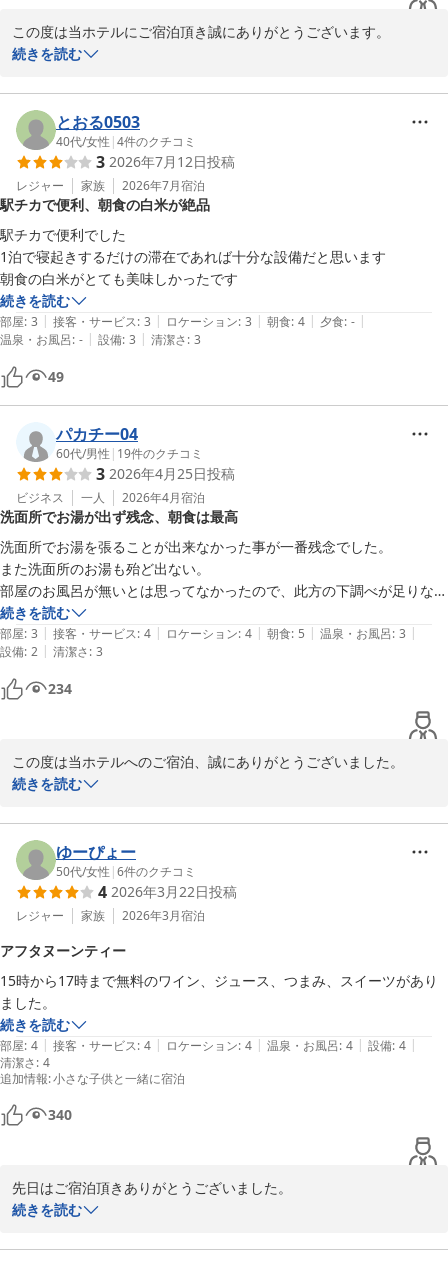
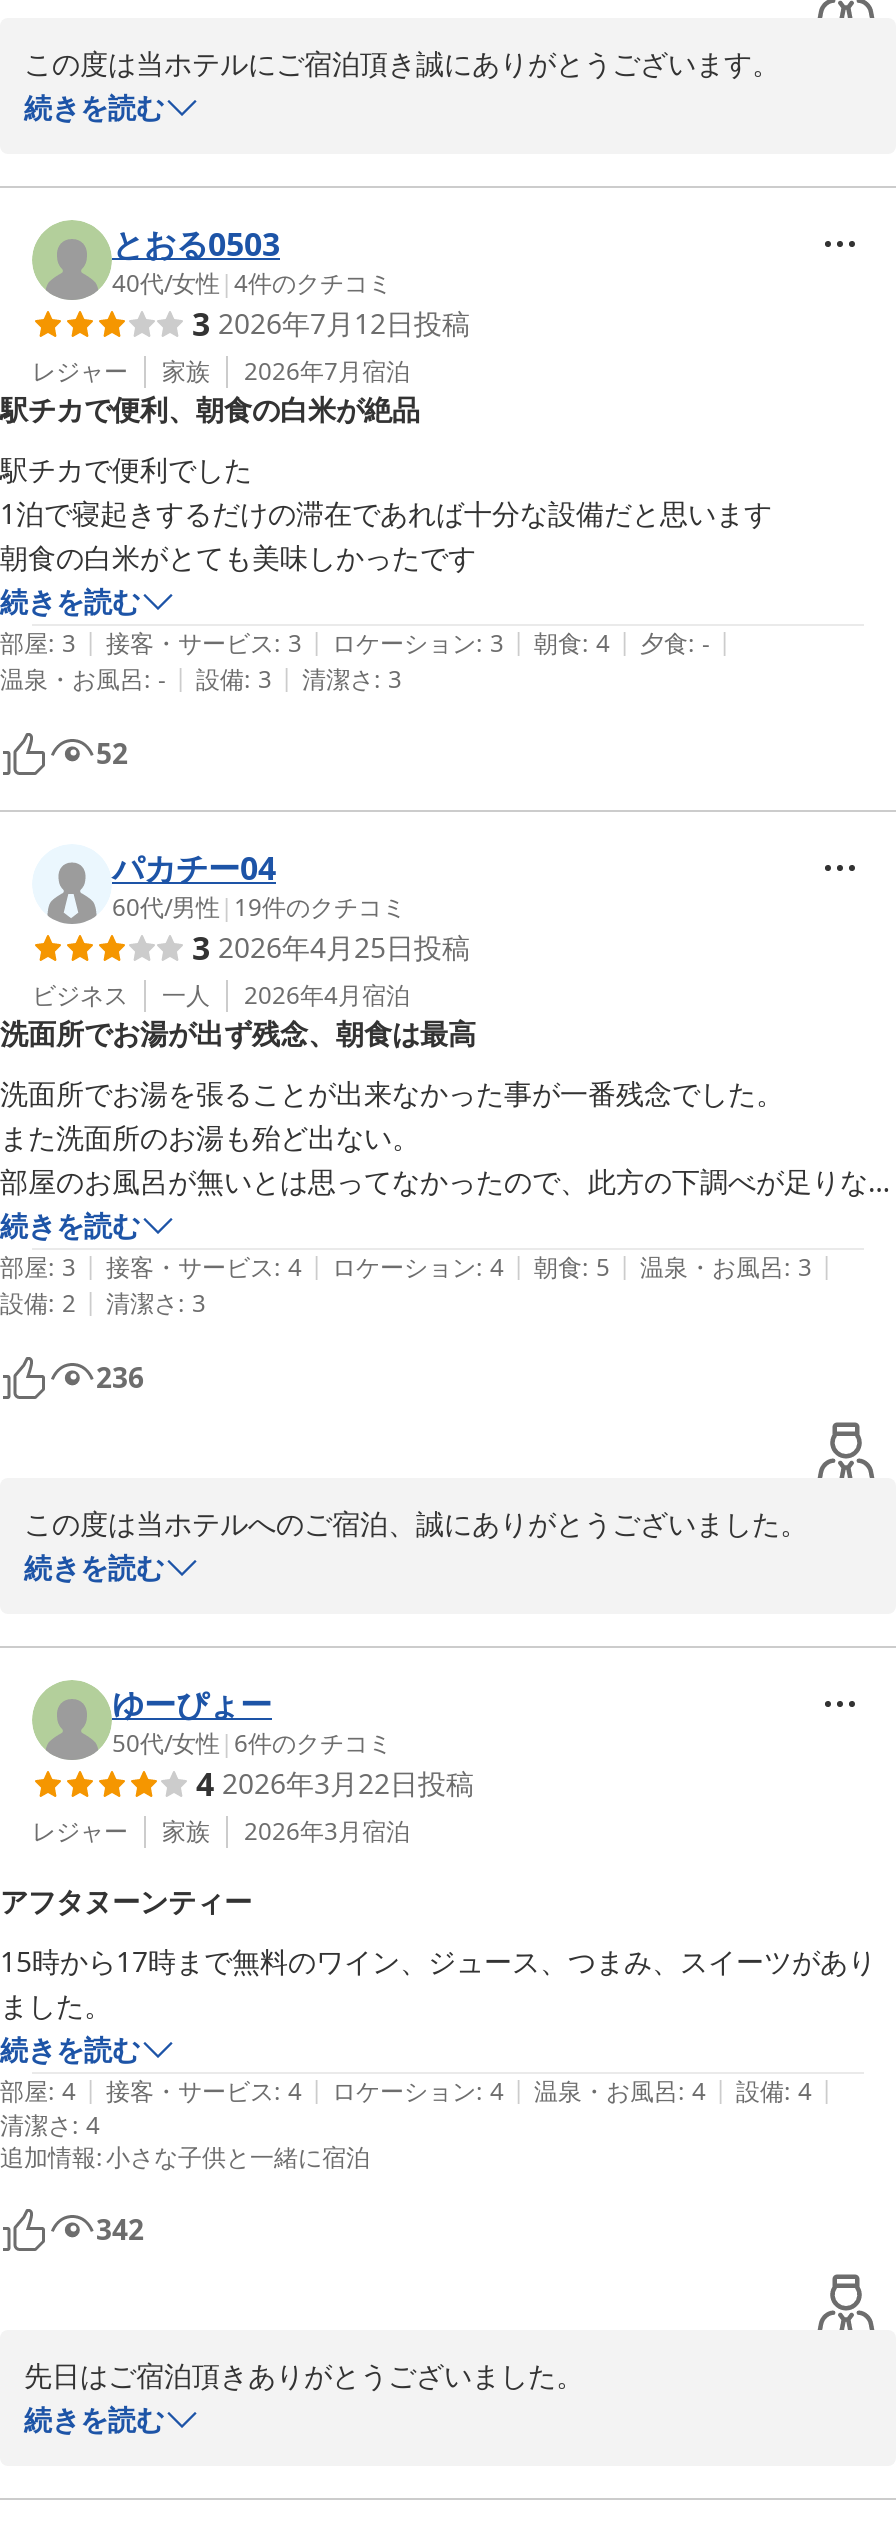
[48,367,64,386] 49 -> [96,734,128,772] 52
[48,679,72,698] 234 -> [96,1358,144,1396] 236
[48,1105,72,1124] 340 -> [96,2210,144,2248] 342

